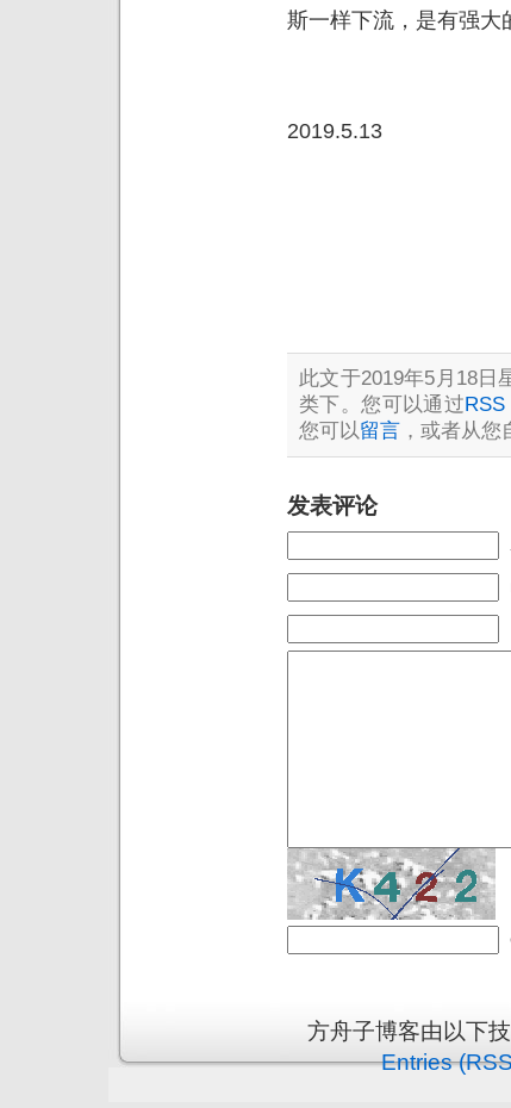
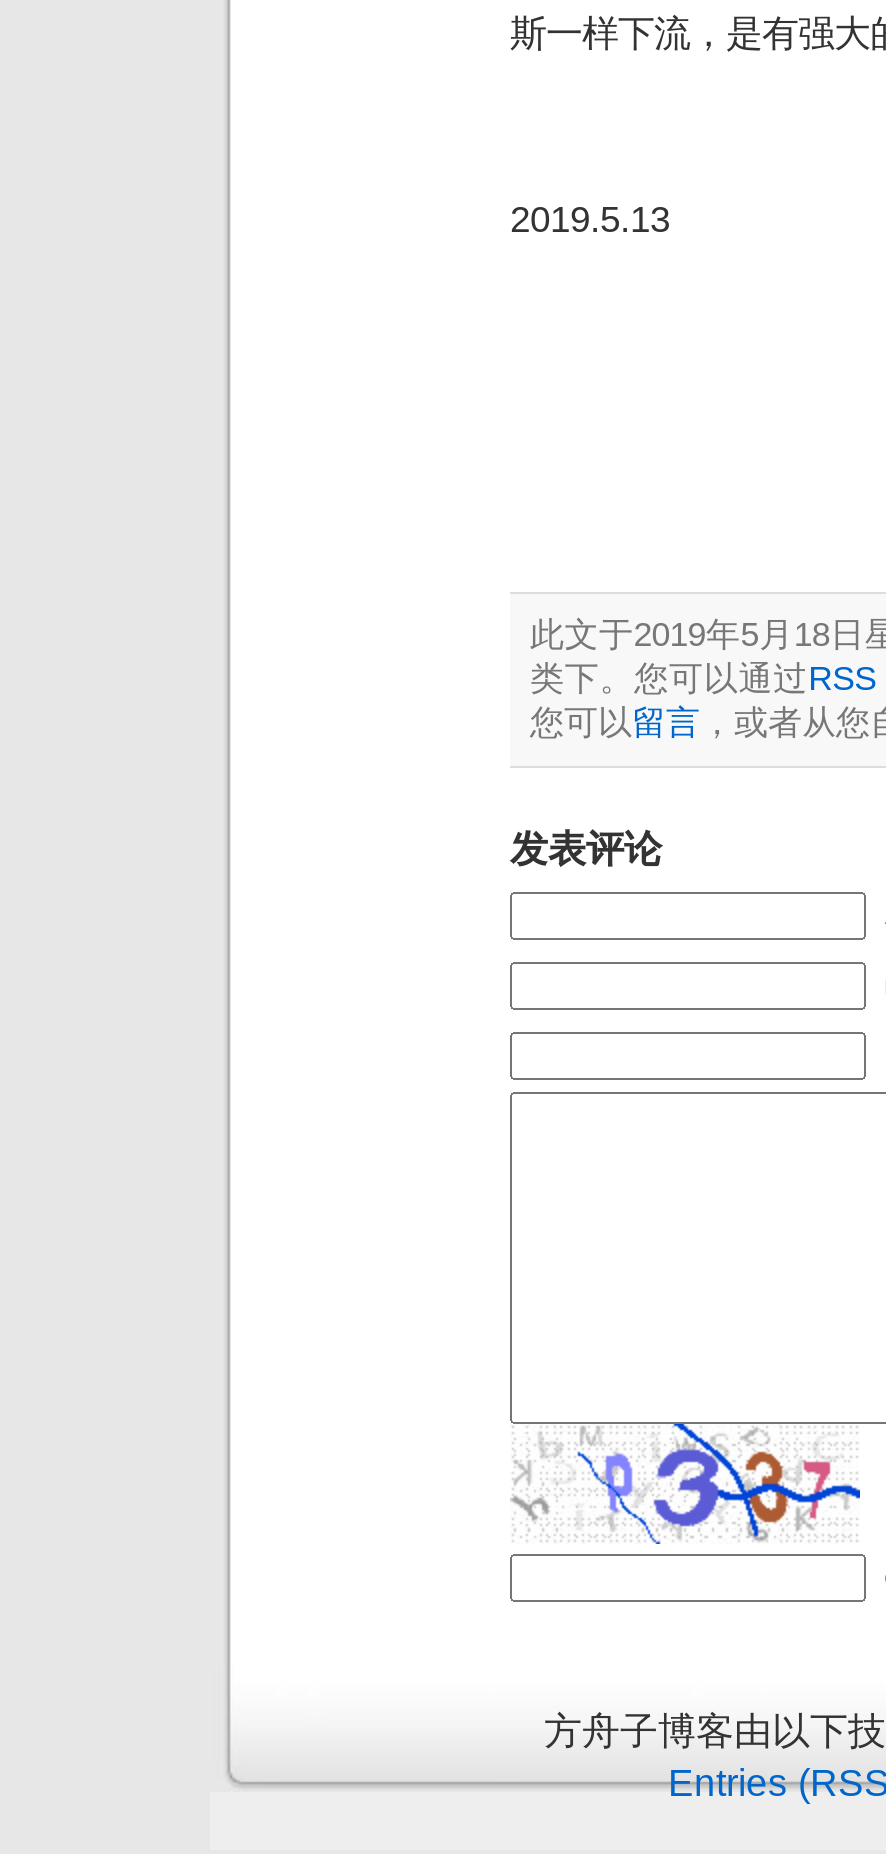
[286,847,497,921] [image] -> [510,1422,862,1546] [image]

